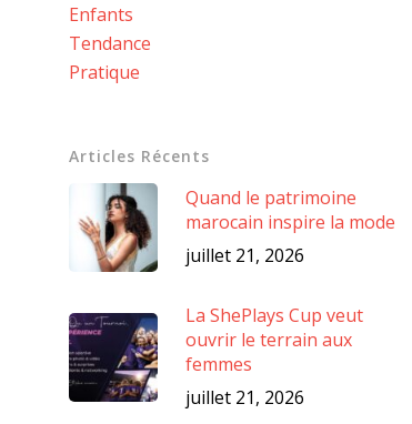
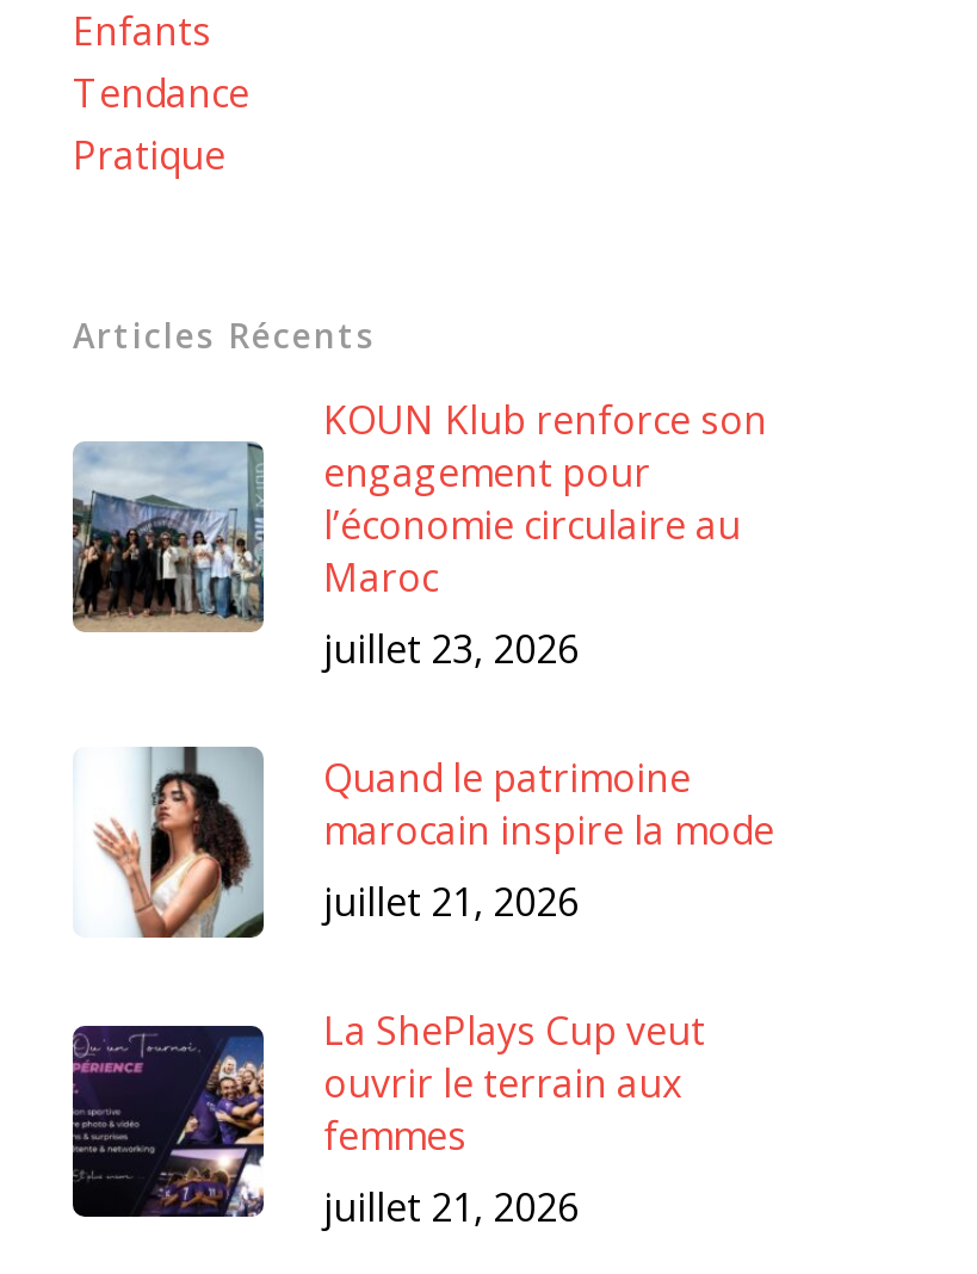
none -> [70,395,767,676] [image] | KOUN Klub renforce son | engagement pour | l’économie circulaire au | Maroc | juillet 23, 2026

